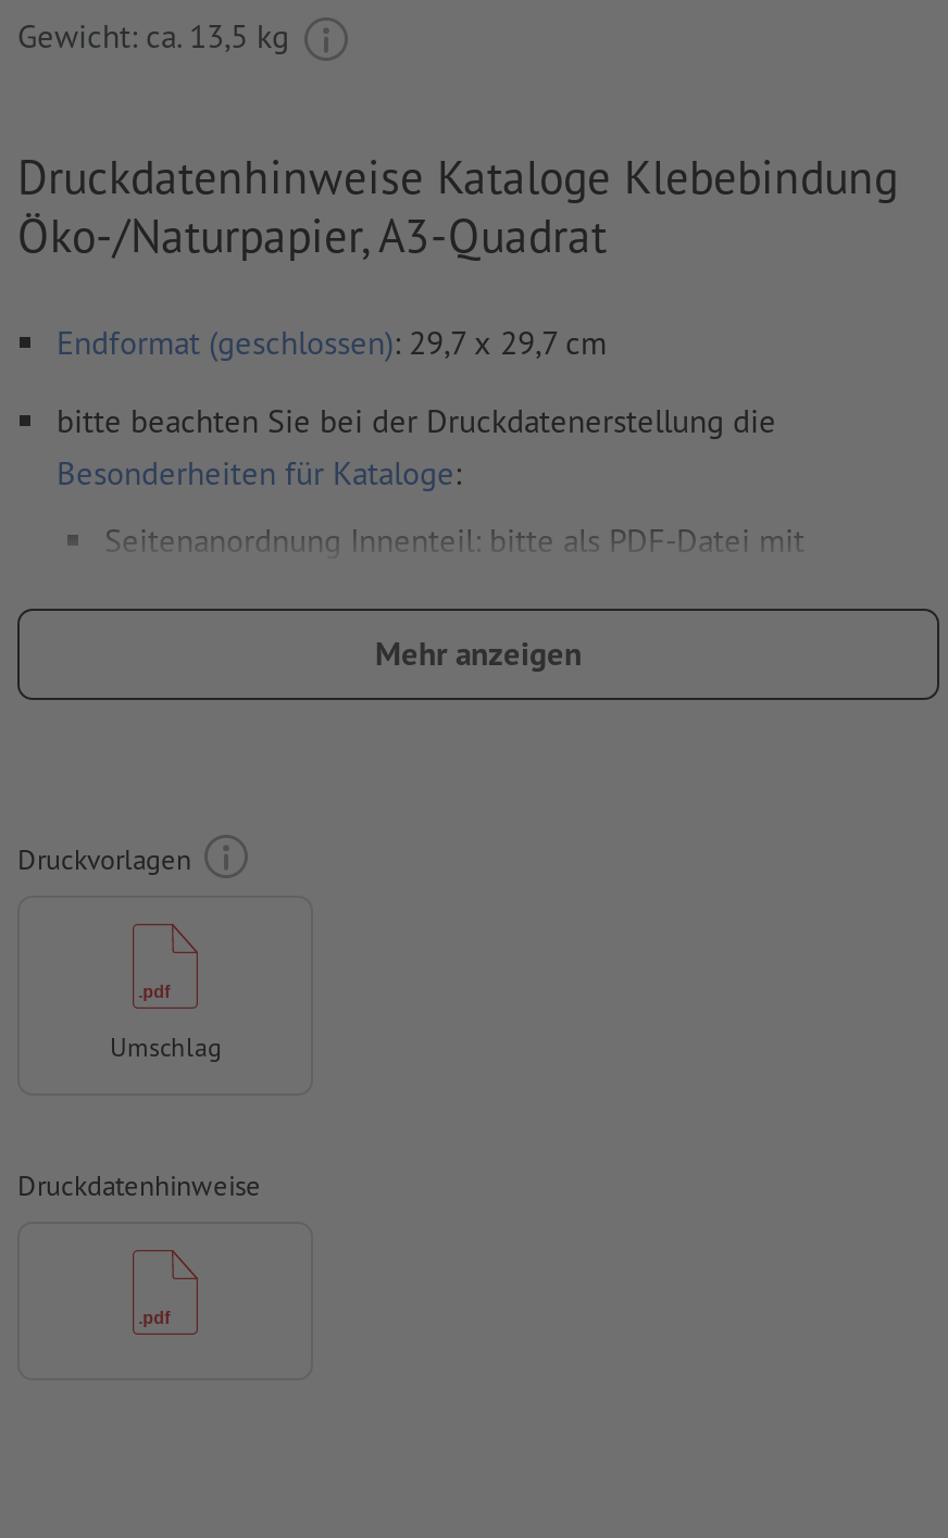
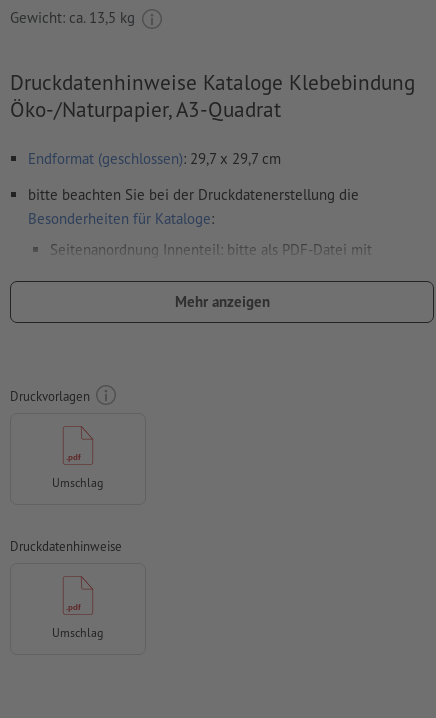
none -> [52,625,103,640] Umschlag

